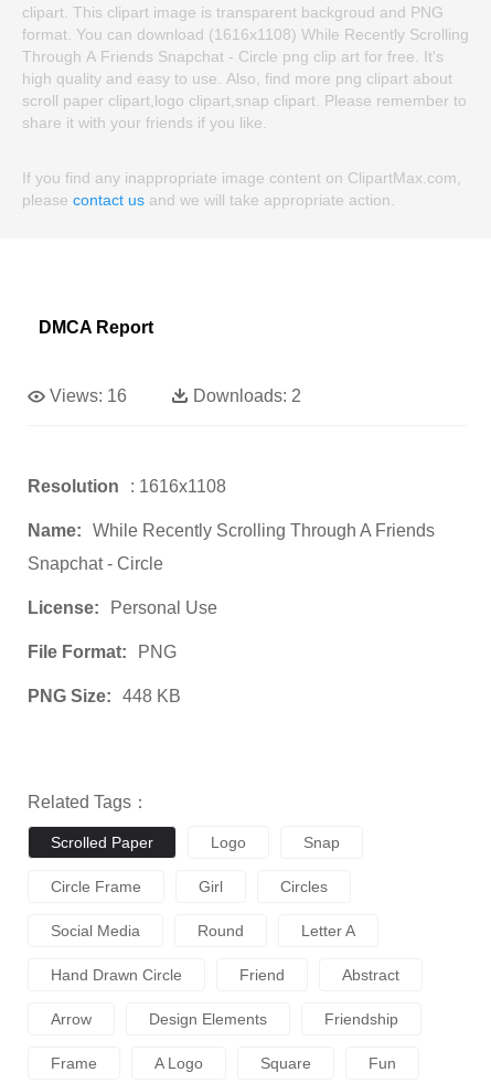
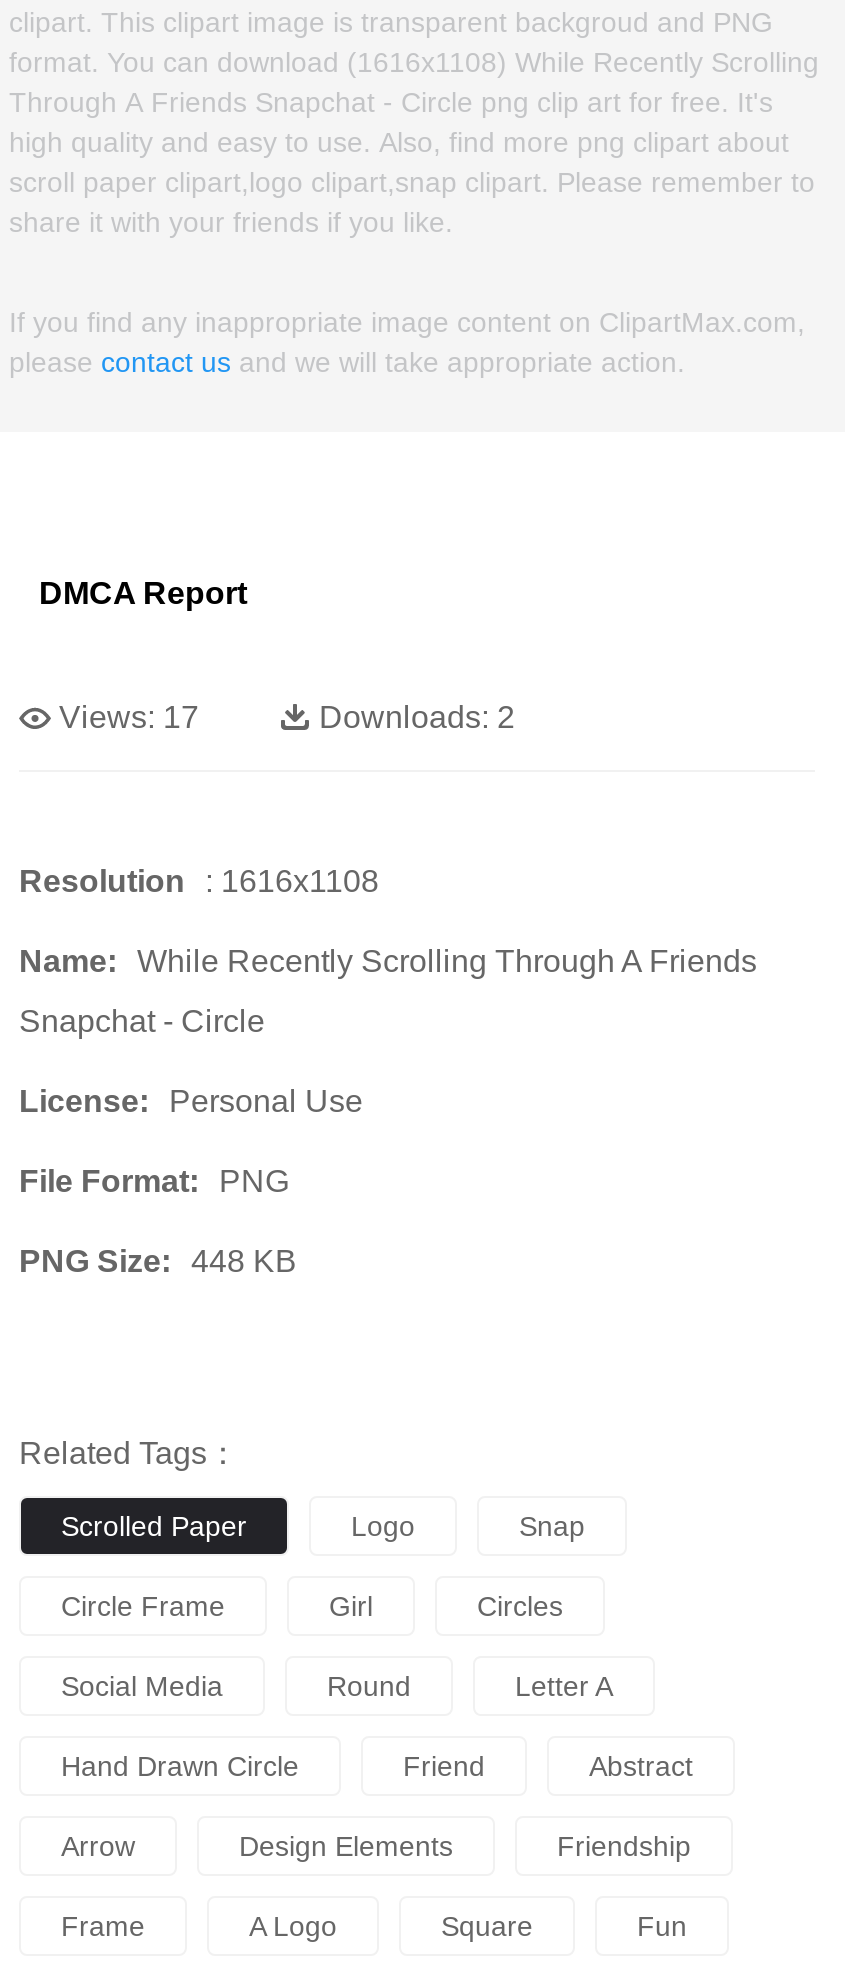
[50,387,127,405] Views: 16 -> [59,701,199,735] Views: 17

